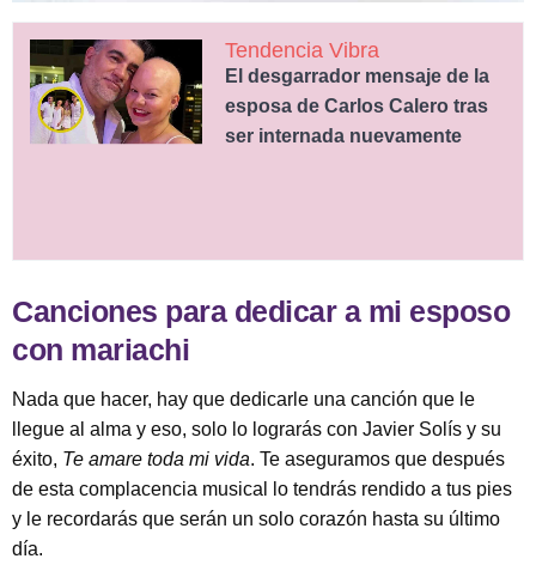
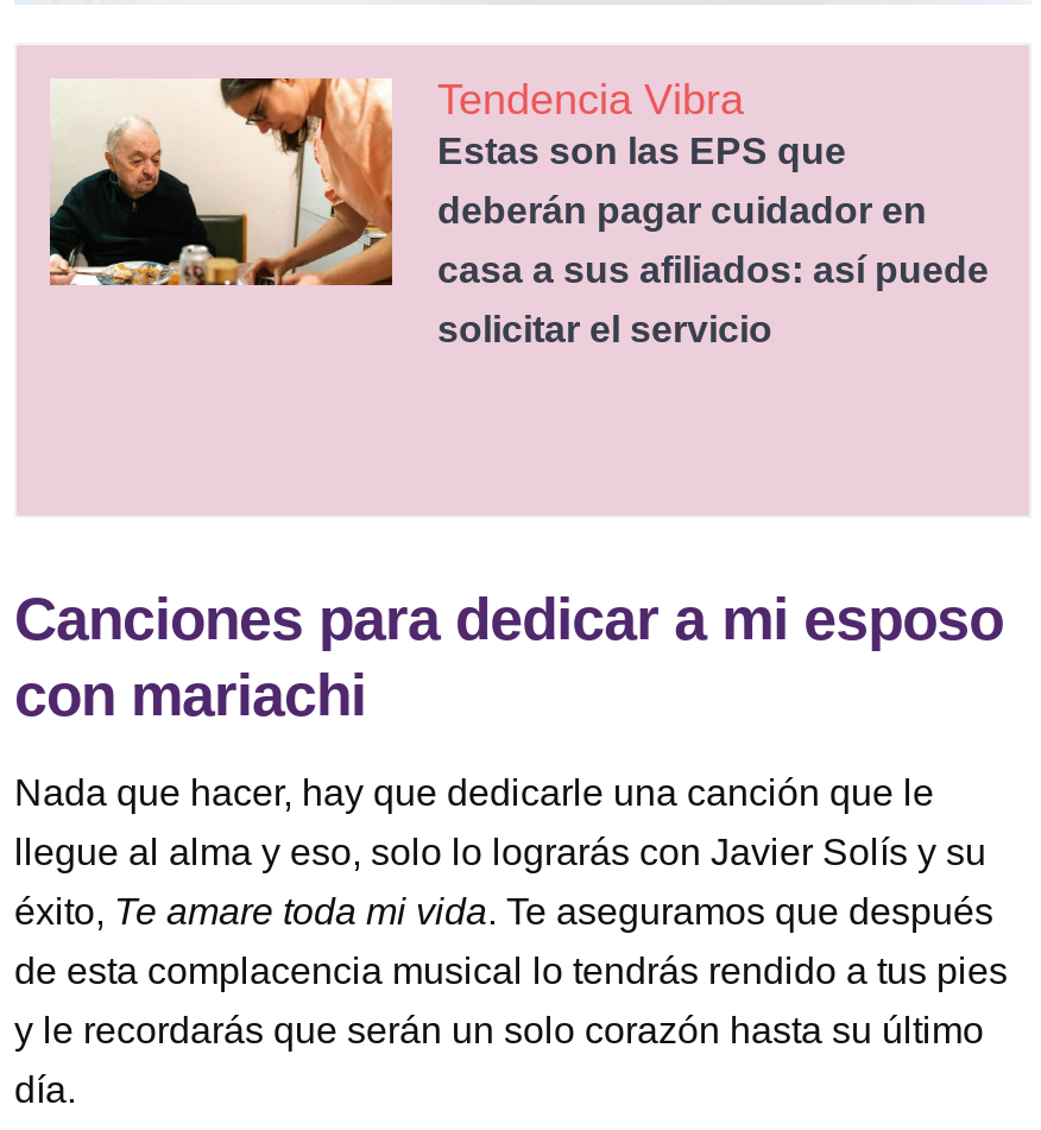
[29,38,489,146] [image] | El desgarrador mensaje de la | esposa de Carlos Calero tras | ser internada nuevamente -> [48,76,989,349] [image] | Estas son las EPS que | deberán pagar cuidador en | casa a sus afiliados: así puede | solicitar el servicio

